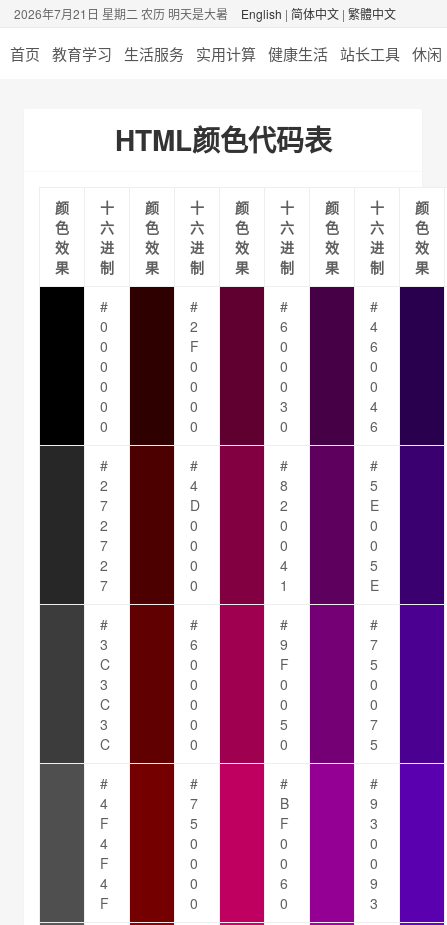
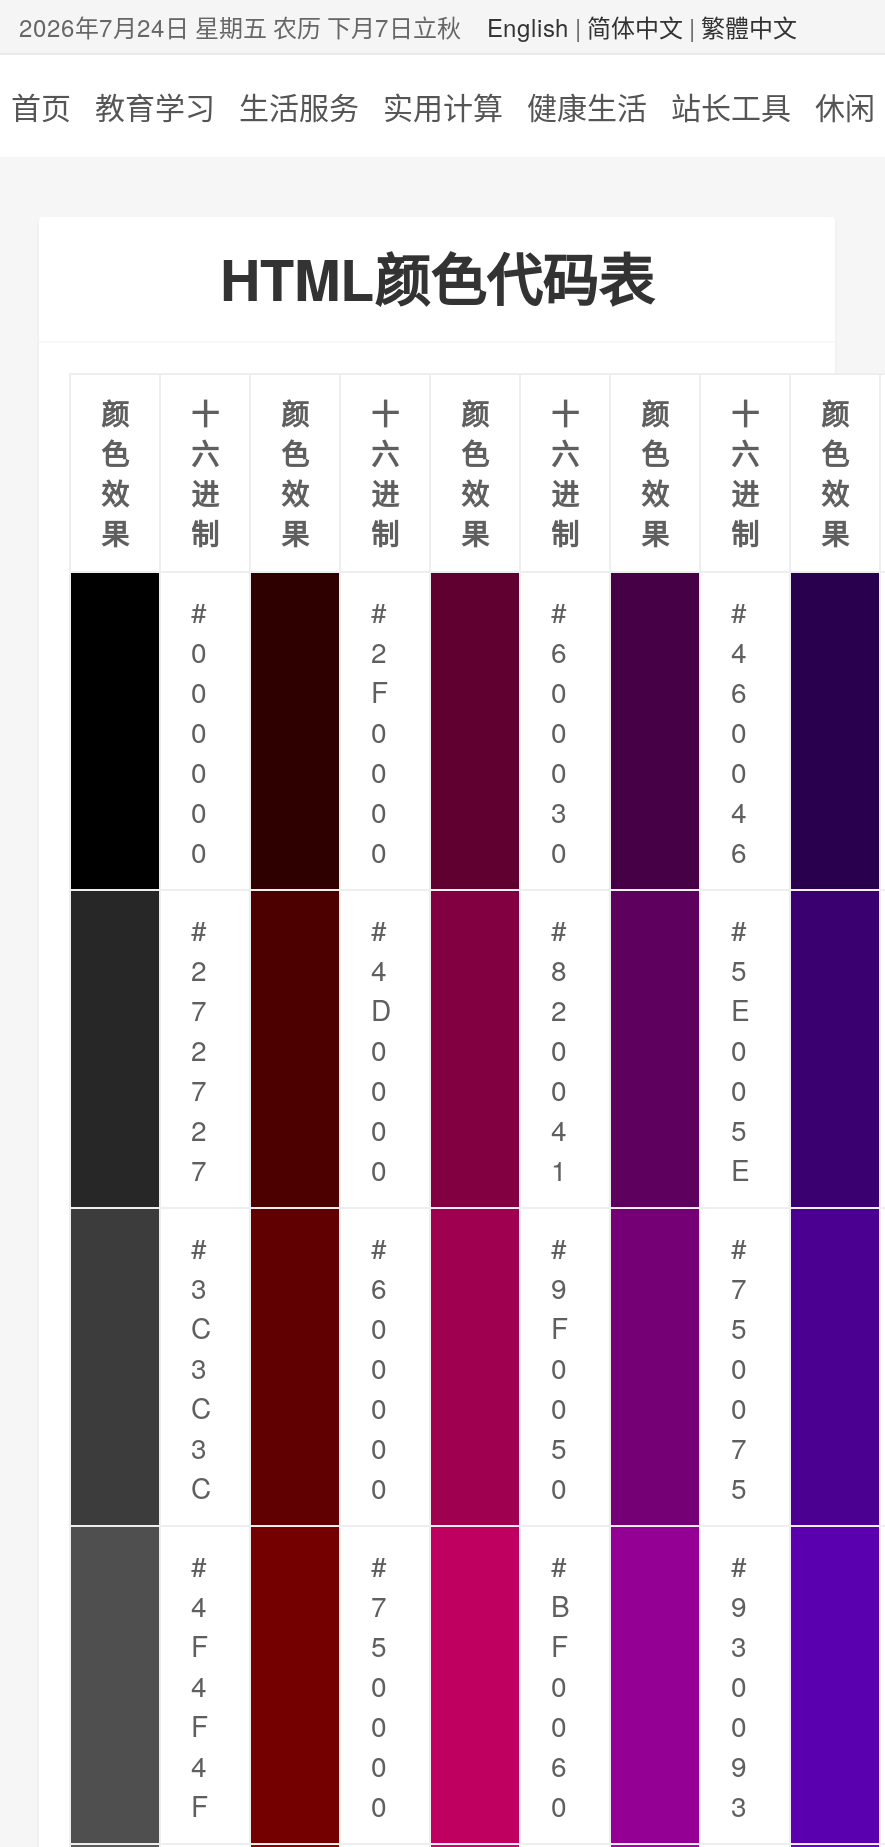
[14,5,228,22] 2026年7月21日 星期二 农历 明天是大暑 -> [19,9,461,43] 2026年7月24日 星期五 农历 下月7日立秋

